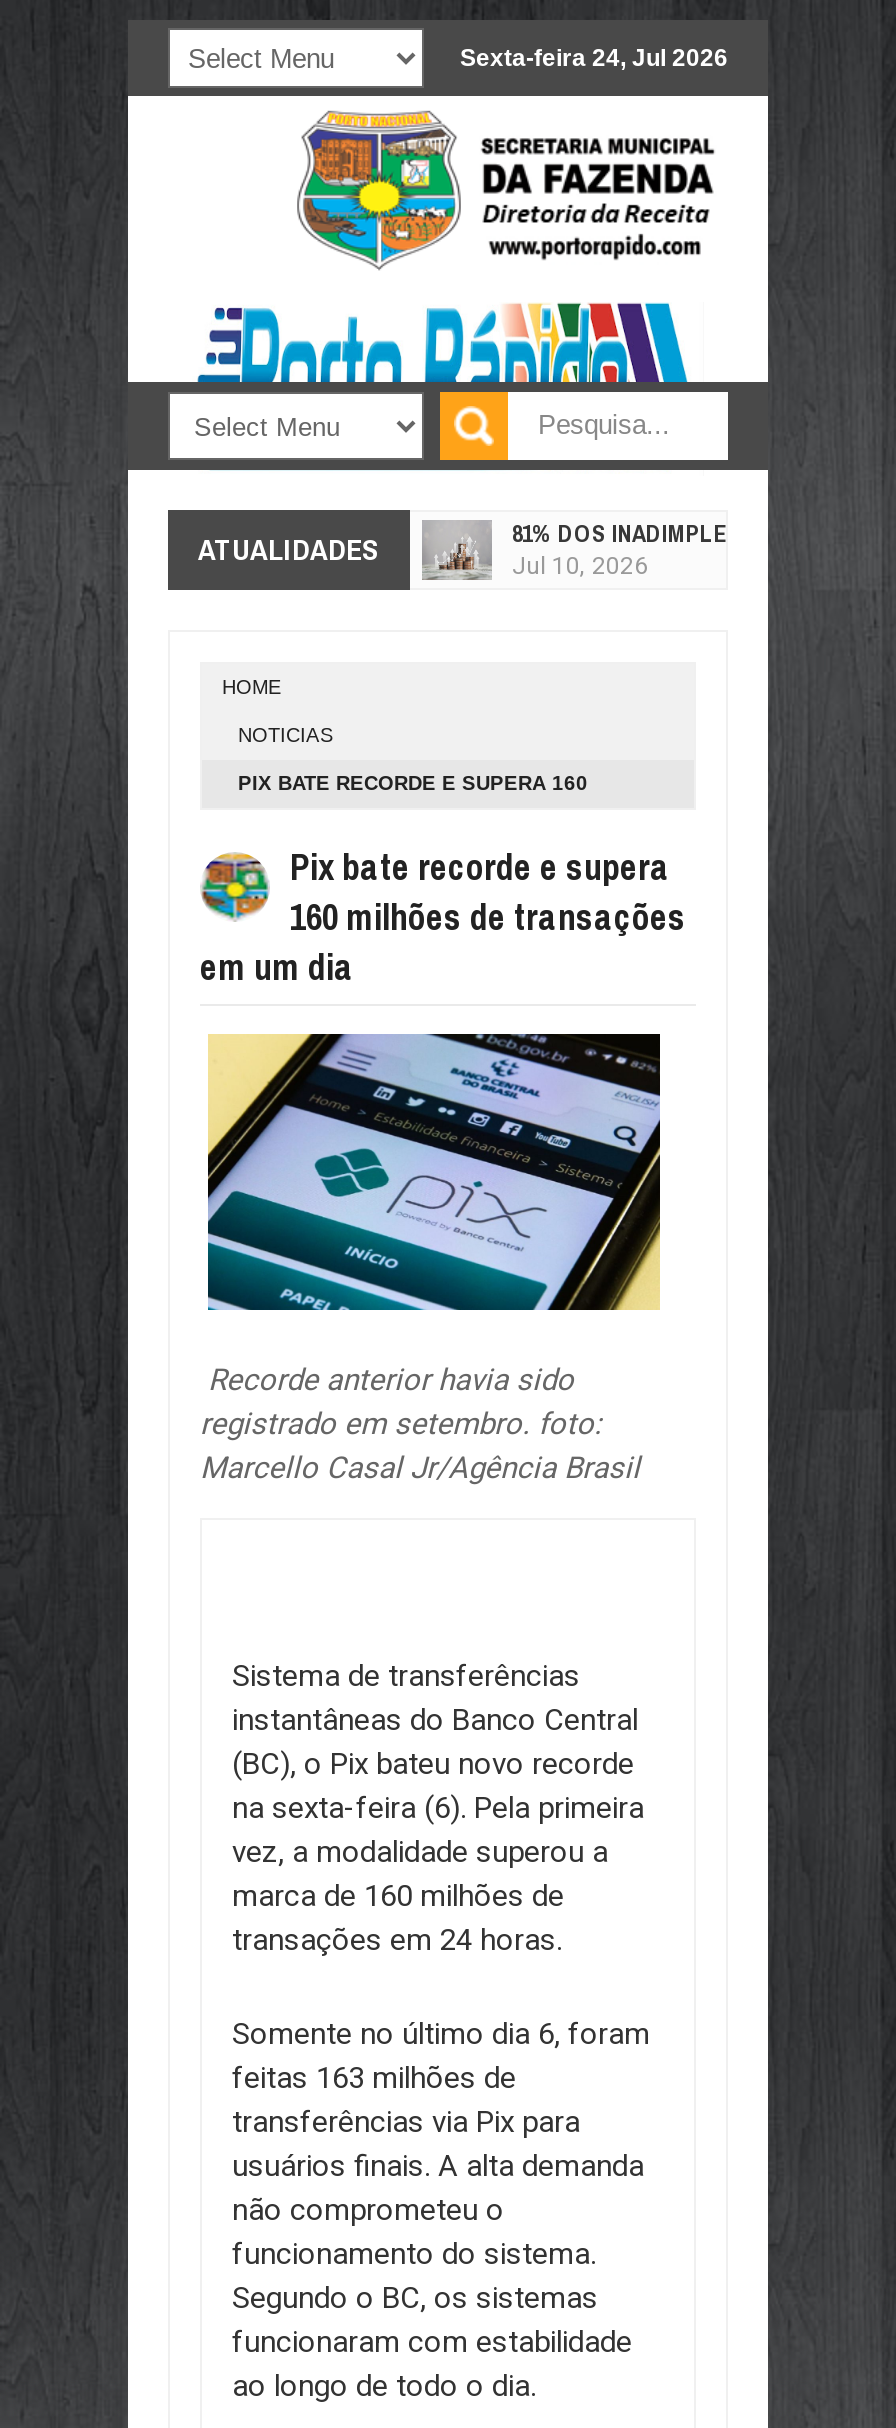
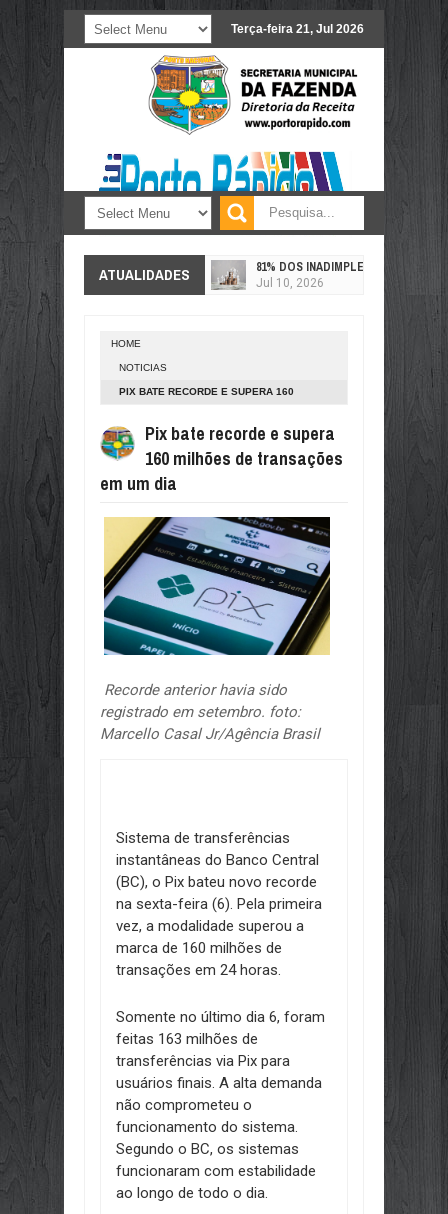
[460,44,728,72] Sexta-feira 24, Jul 2026 -> [231,22,364,36] Terça-feira 21, Jul 2026

